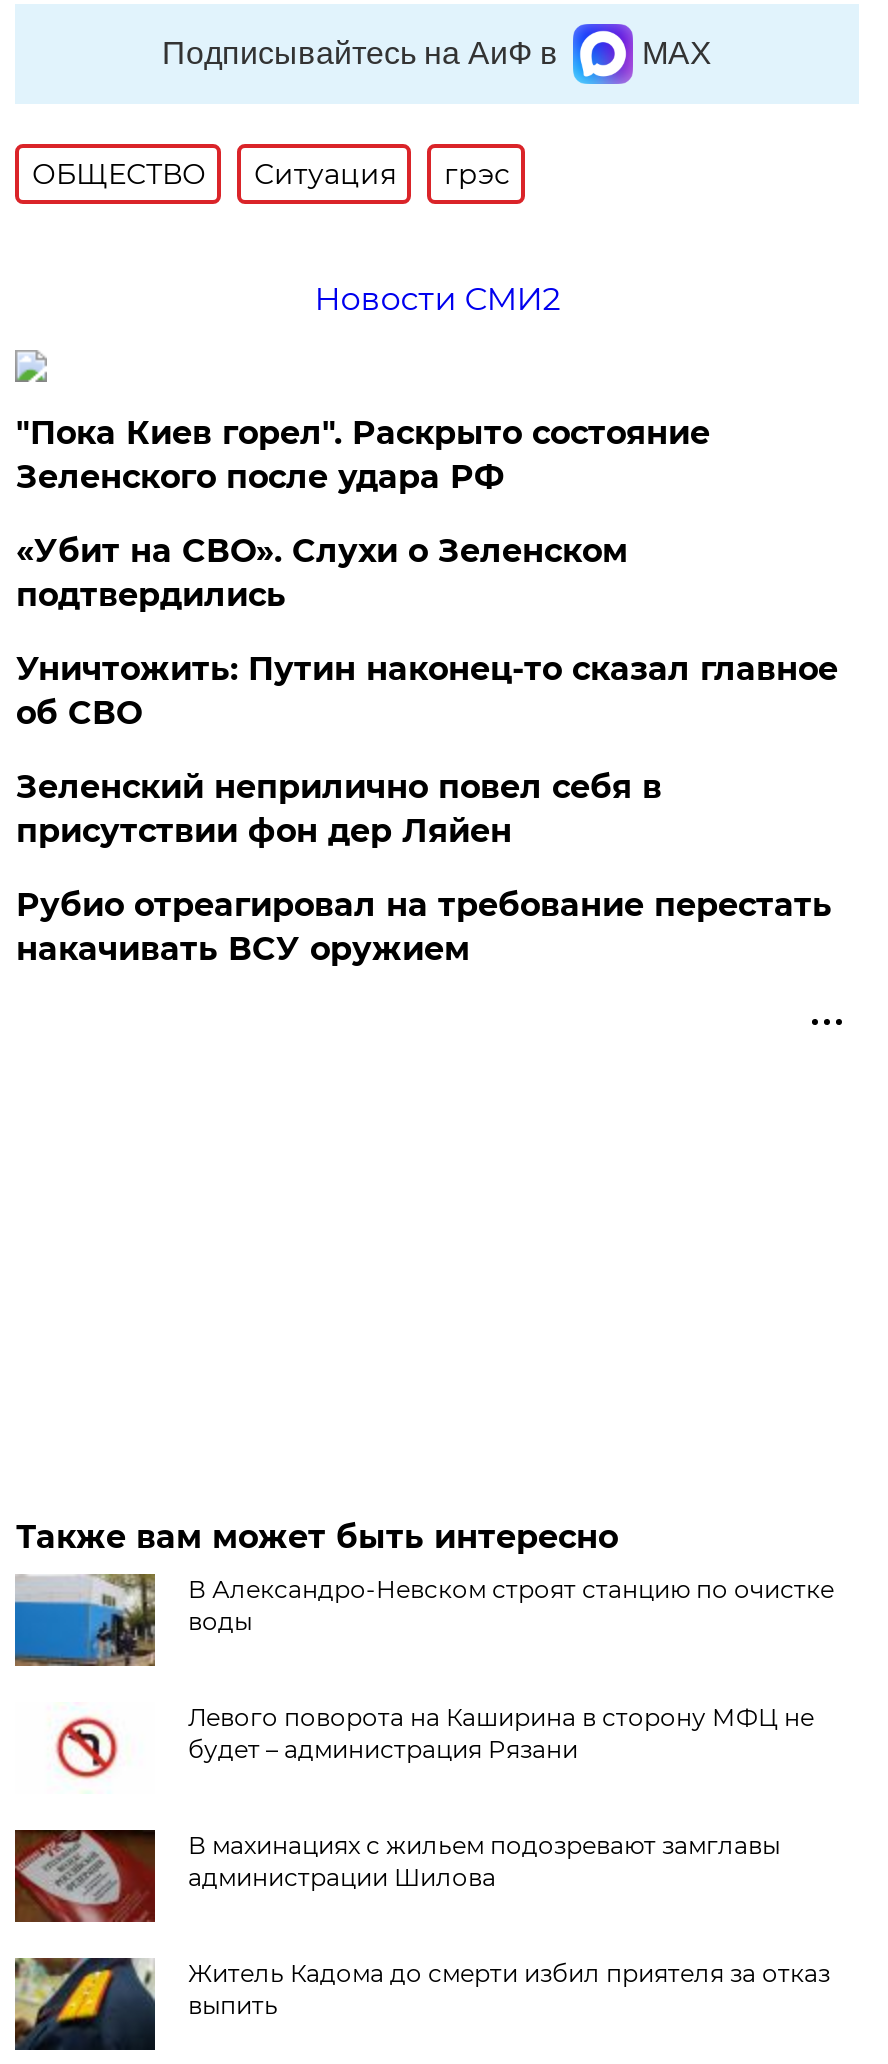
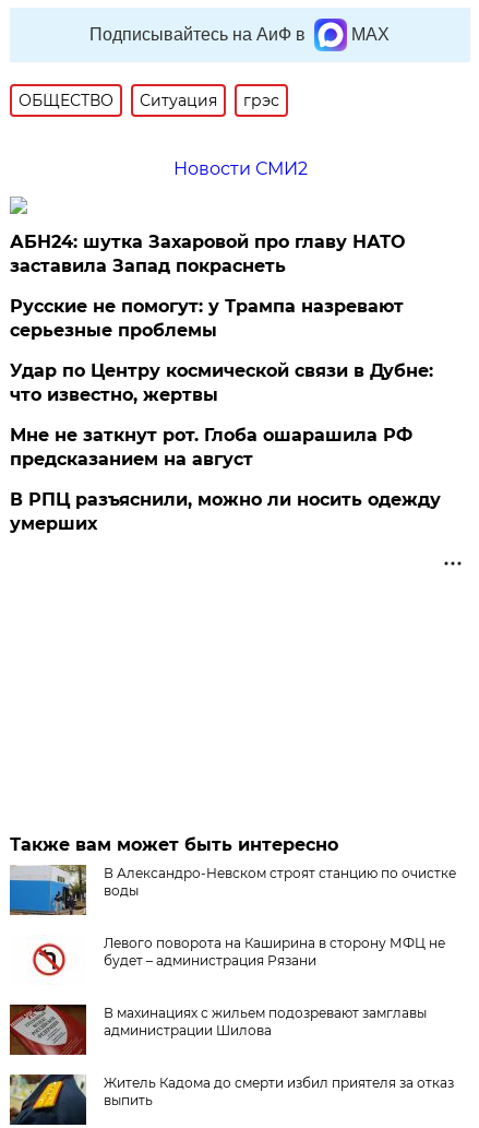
[16,414,710,496] "Пока Киев горел". Раскрыто состояние | Зеленского после удара РФ -> [10,231,405,276] АБН24: шутка Захаровой про главу НАТО | заставила Запад покраснеть
[16,532,628,614] «Убит на СВО». Слухи о Зеленском | подтвердились -> [10,296,404,341] Русские не помогут: у Трампа назревают | серьезные проблемы
[16,650,838,732] Уничтожить: Путин наконец-то сказал главное | об СВО -> [10,360,434,405] Удар по Центру космической связи в Дубне: | что известно, жертвы
[16,768,662,850] Зеленский неприлично повел cебя в | присутствии фон дер Ляйен -> [10,425,413,469] Мне не заткнут рот. Глоба ошарашила РФ | предсказанием на август
[16,886,832,968] Рубио отреагировал на требование перестать | накачивать ВСУ оружием -> [10,489,441,534] В РПЦ разъяснили, можно ли носить одежду | умерших

